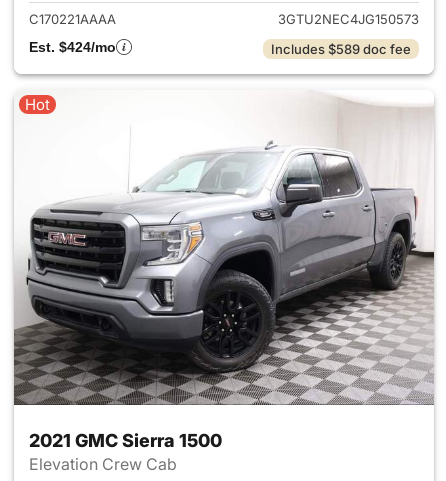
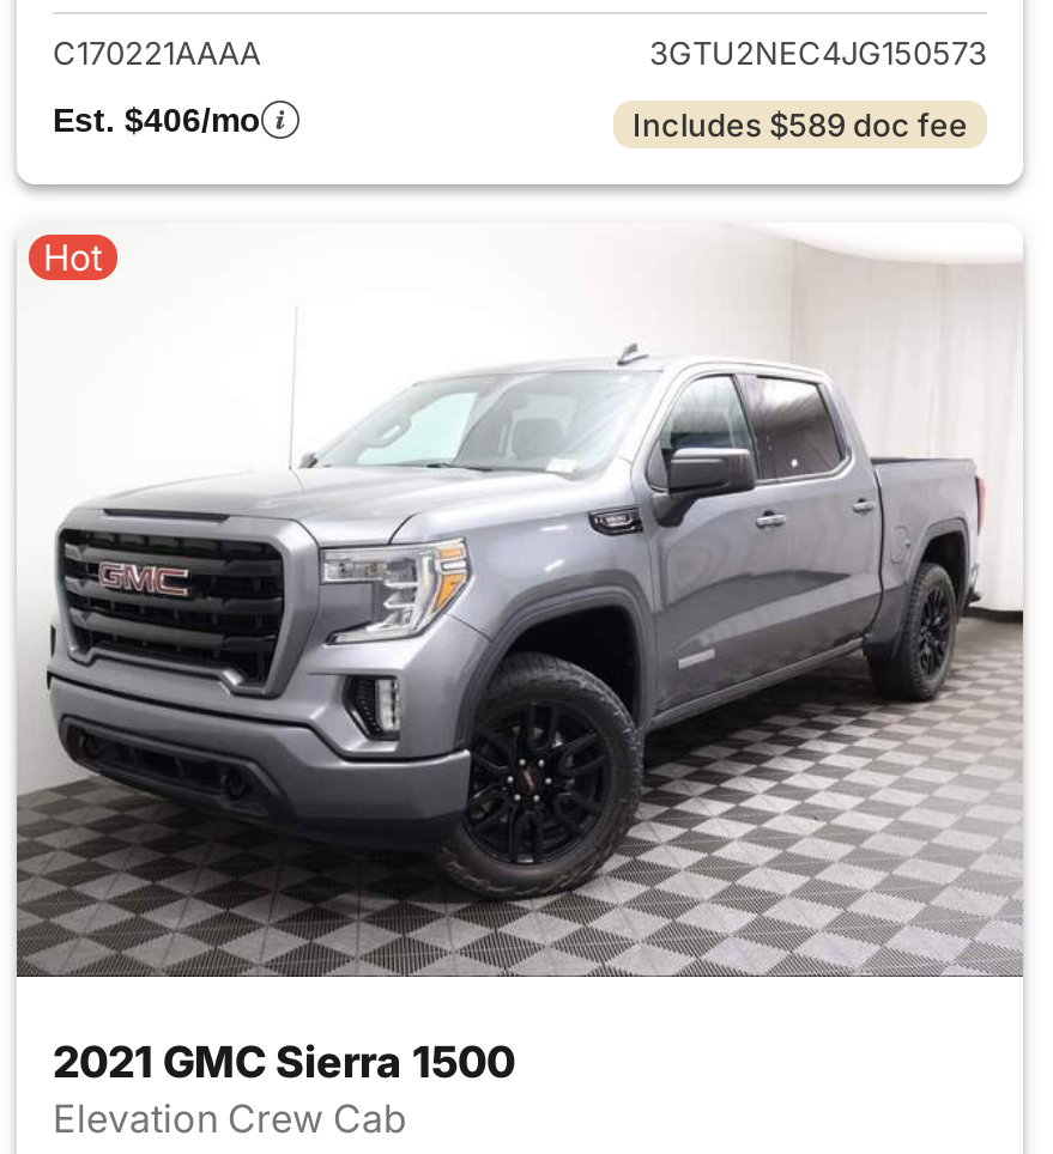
[29,39,116,55] Est. $424/mo -> [53,100,261,138] Est. $406/mo

